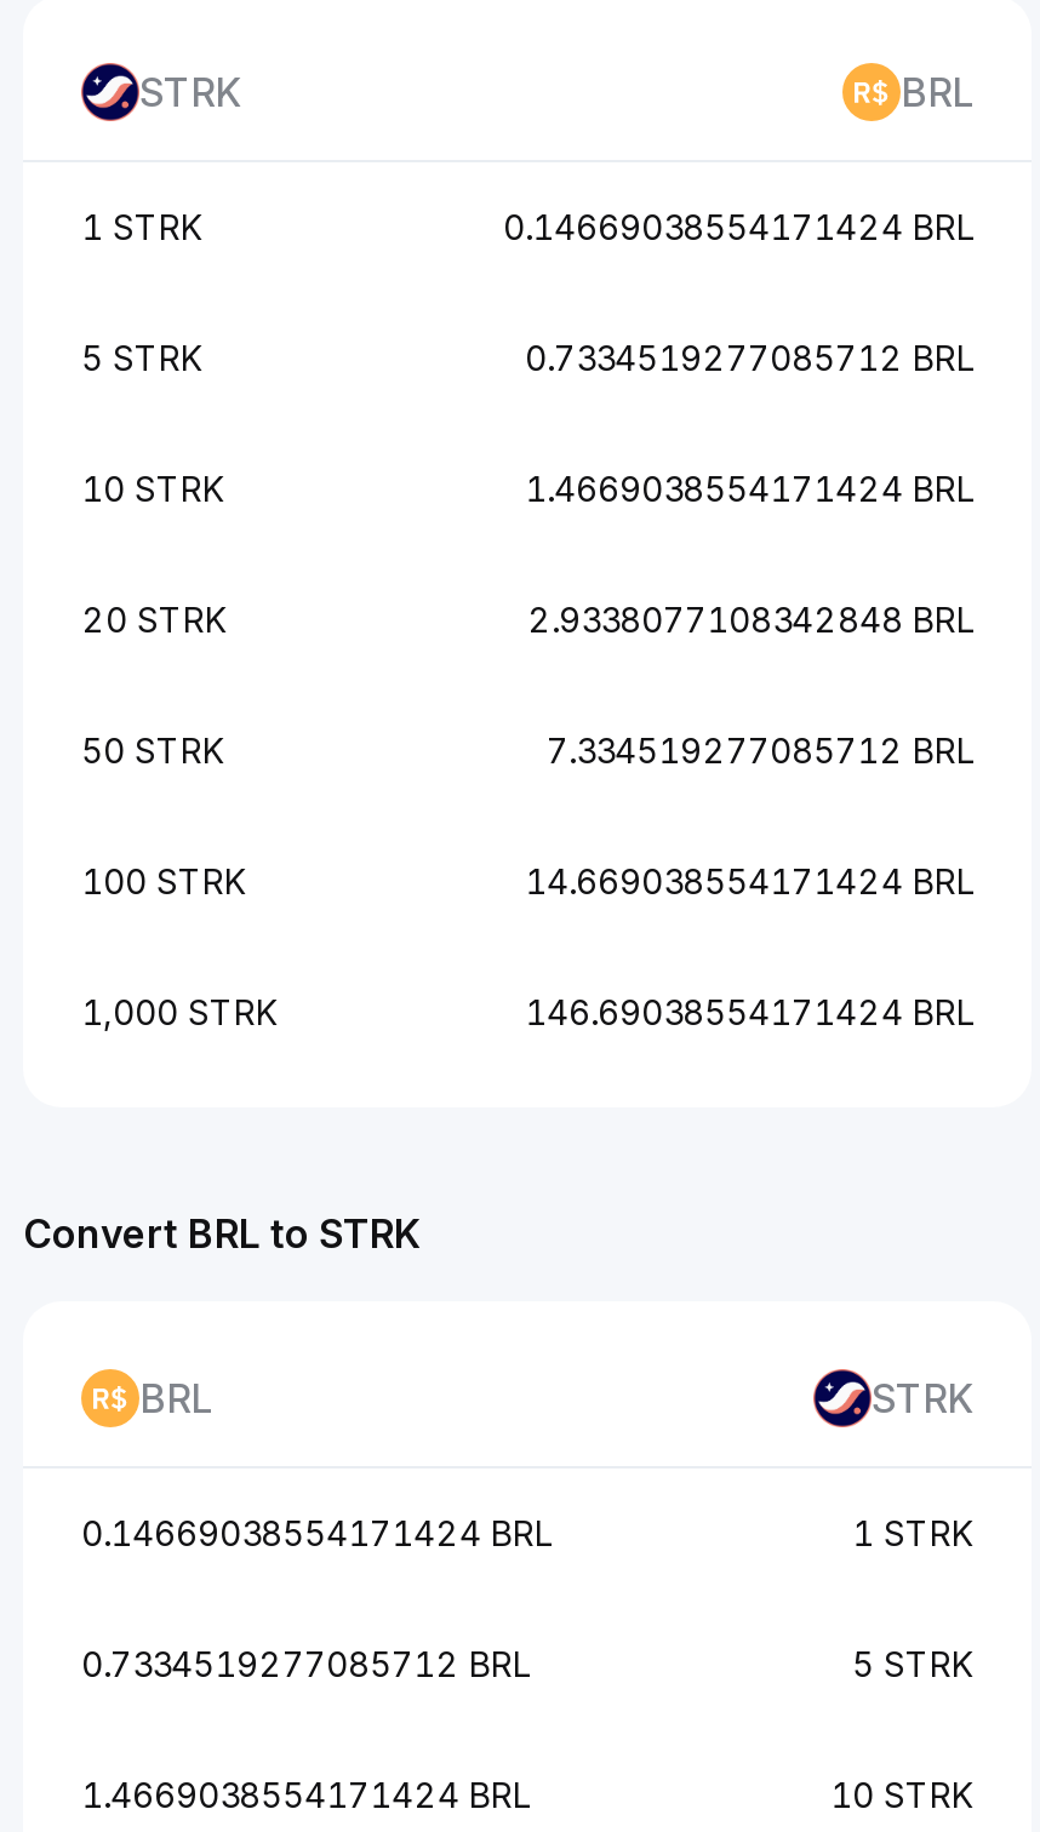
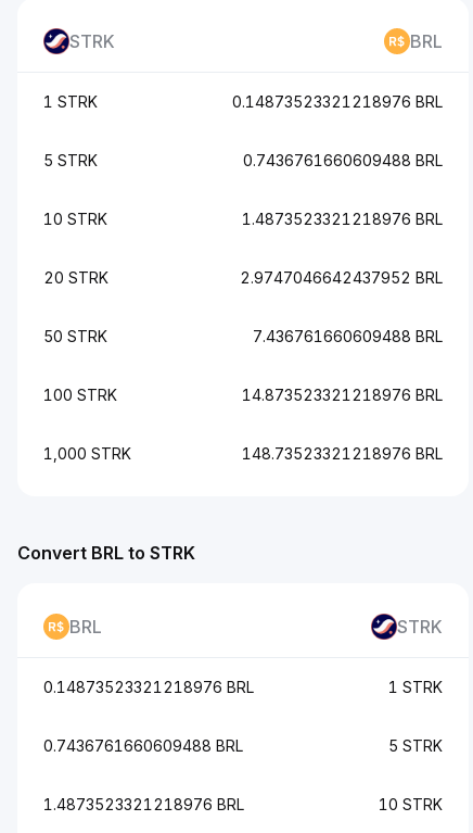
[503,206,973,247] 0.14669038554171424 BRL -> [232,92,443,111] 0.14873523321218976 BRL
[525,337,973,378] 0.7334519277085712 BRL -> [243,151,443,169] 0.7436761660609488 BRL
[525,468,973,509] 1.4669038554171424 BRL -> [242,210,443,228] 1.4873523321218976 BRL
[527,599,973,640] 2.9338077108342848 BRL -> [240,268,443,287] 2.9747046642437952 BRL
[547,729,973,771] 7.334519277085712 BRL -> [253,327,443,345] 7.436761660609488 BRL
[525,860,973,901] 14.669038554171424 BRL -> [242,386,443,404] 14.873523321218976 BRL
[525,991,973,1032] 146.69038554171424 BRL -> [242,444,443,463] 148.73523321218976 BRL
[81,1512,552,1553] 0.14669038554171424 BRL -> [43,678,254,696] 0.14873523321218976 BRL
[81,1643,530,1684] 0.7334519277085712 BRL -> [43,736,243,755] 0.7436761660609488 BRL
[81,1774,530,1815] 1.4669038554171424 BRL -> [43,795,244,813] 1.4873523321218976 BRL

